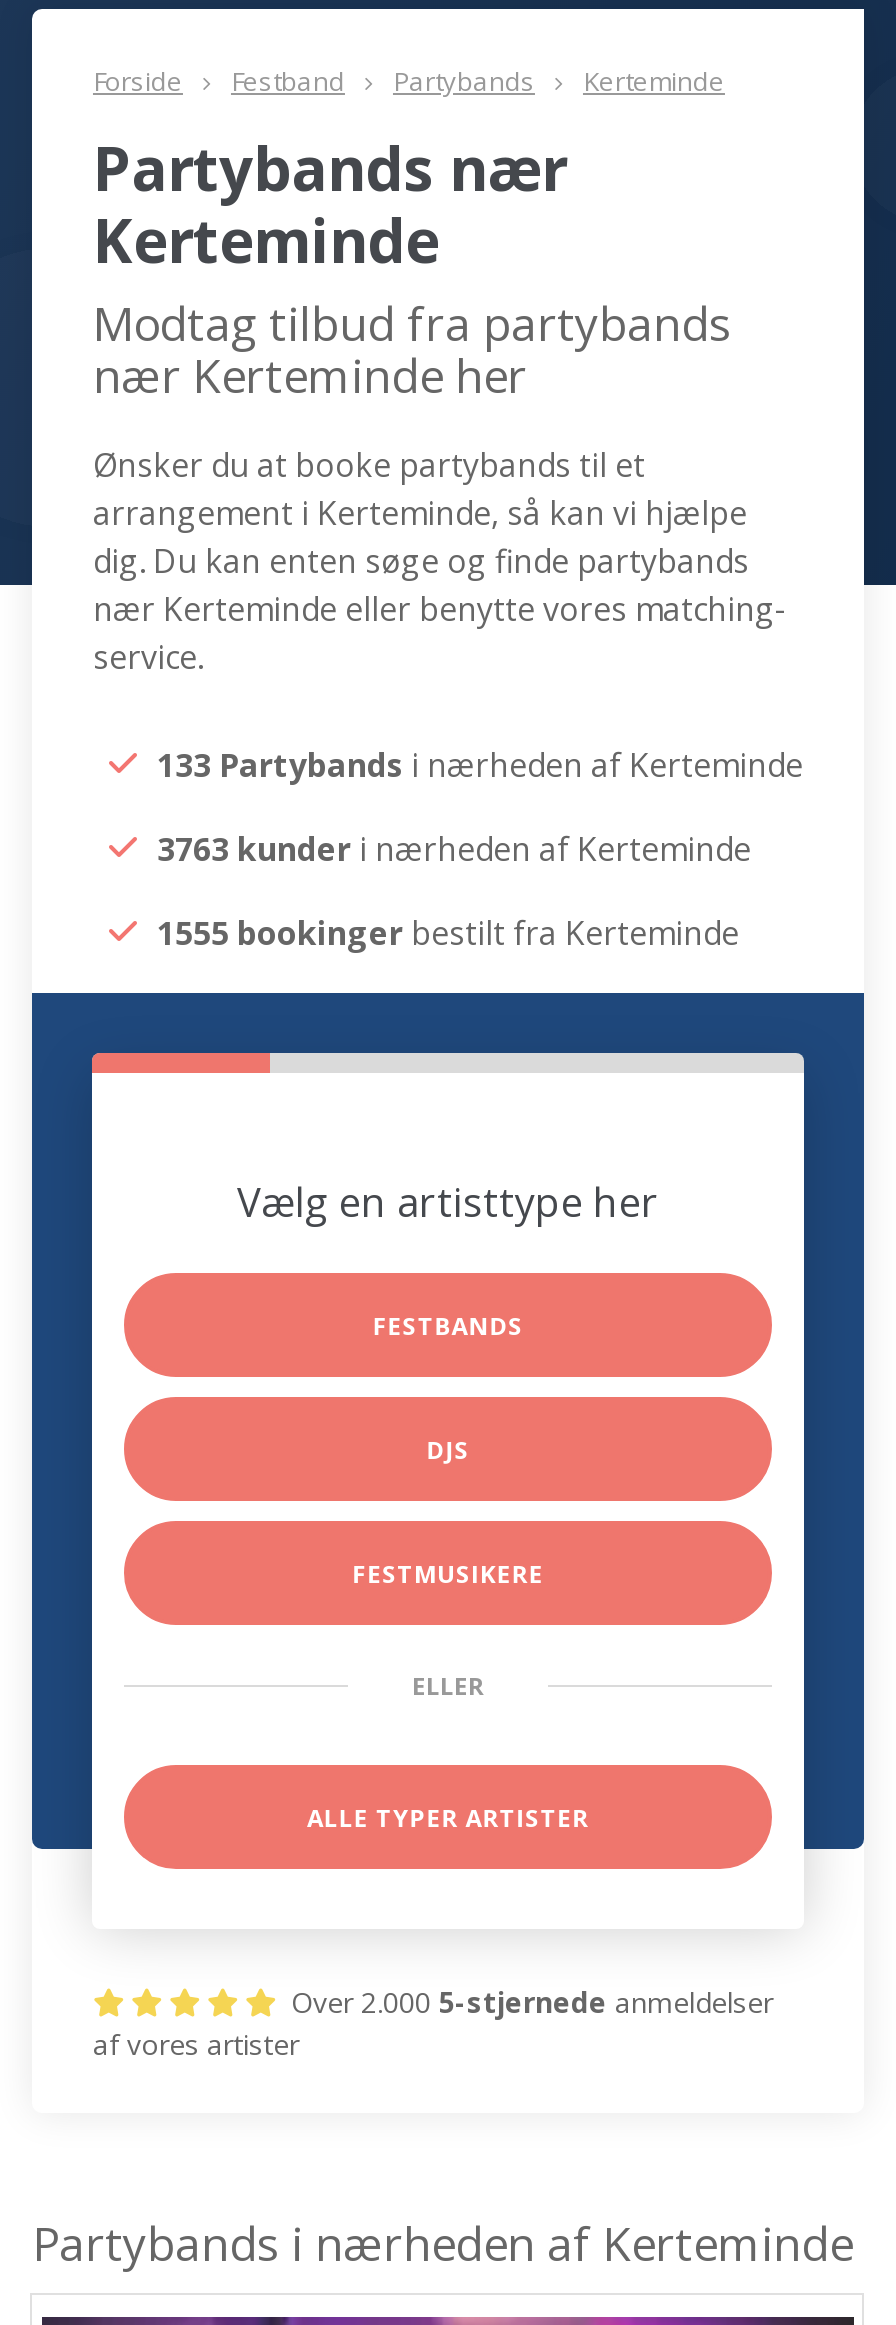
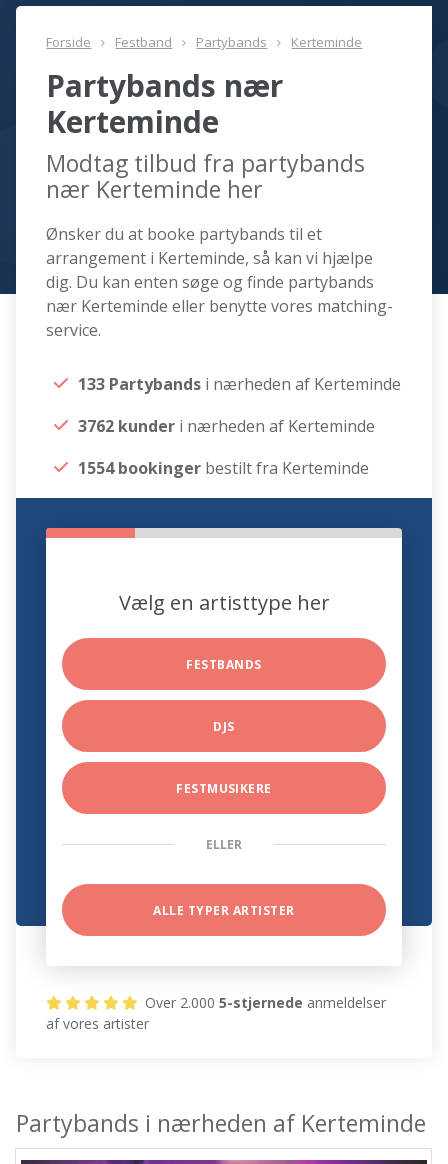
[157,828,751,872] 3763 kunder i nærheden af Kerteminde -> [78,415,375,437] 3762 kunder i nærheden af Kerteminde
[157,912,739,956] 1555 bookinger bestilt fra Kerteminde -> [78,457,369,479] 1554 bookinger bestilt fra Kerteminde

